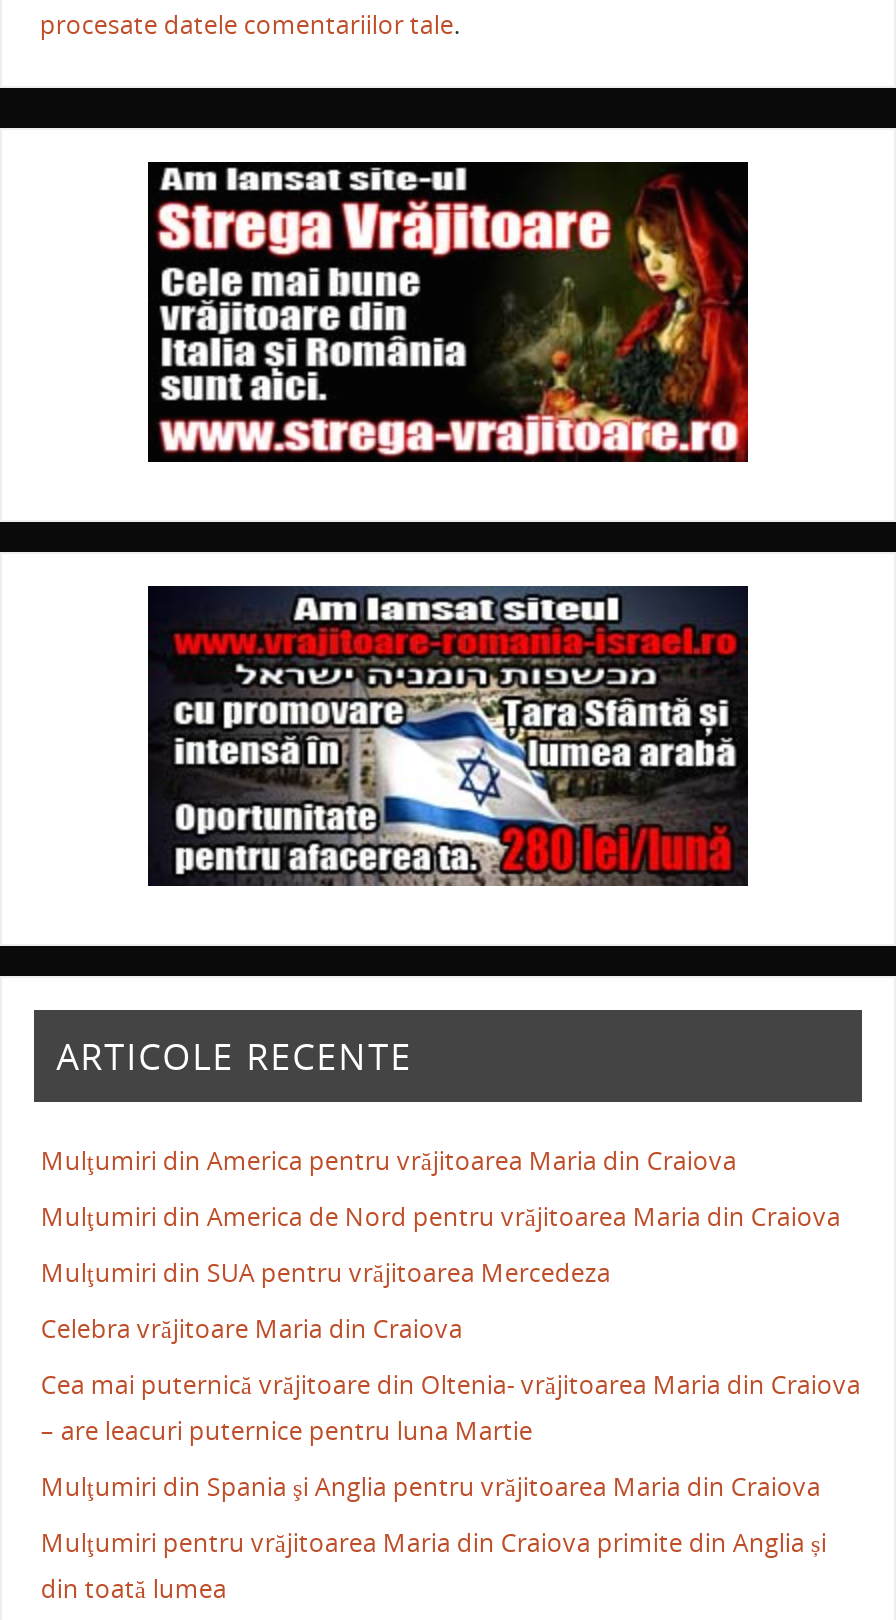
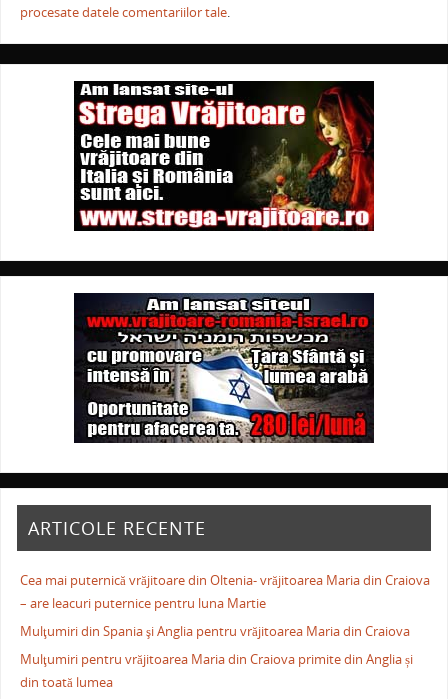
[41,1143,841,1345] Mulţumiri din America pentru vrăjitoarea Maria din Craiova | Mulţumiri din America de Nord pentru vrăjitoarea Maria din Craiova | Mulţumiri din SUA pentru vrăjitoarea Mercedeza | Celebra vrăjitoare Maria din Craiova -> none

